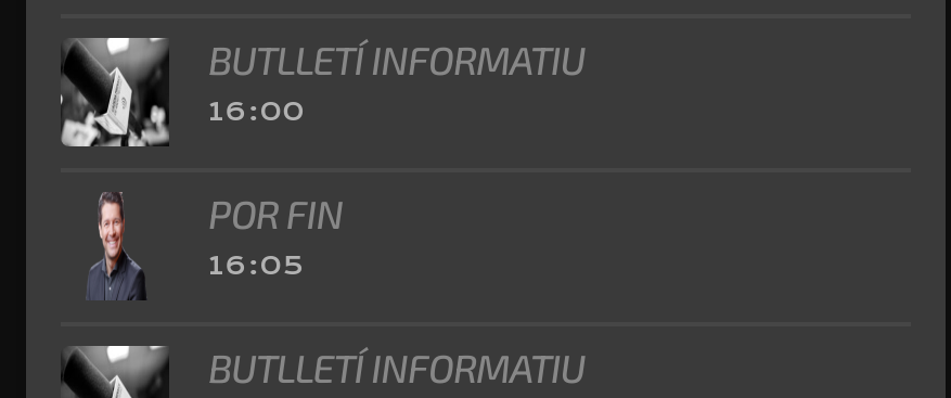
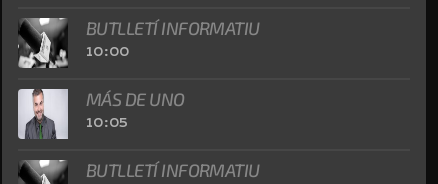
[208,97,305,127] 16:00 -> [86,45,130,59] 10:00
[61,190,343,300] [image] | POR FIN | 16:05 -> [17,88,185,140] [image] | MÁS DE UNO | 10:05

